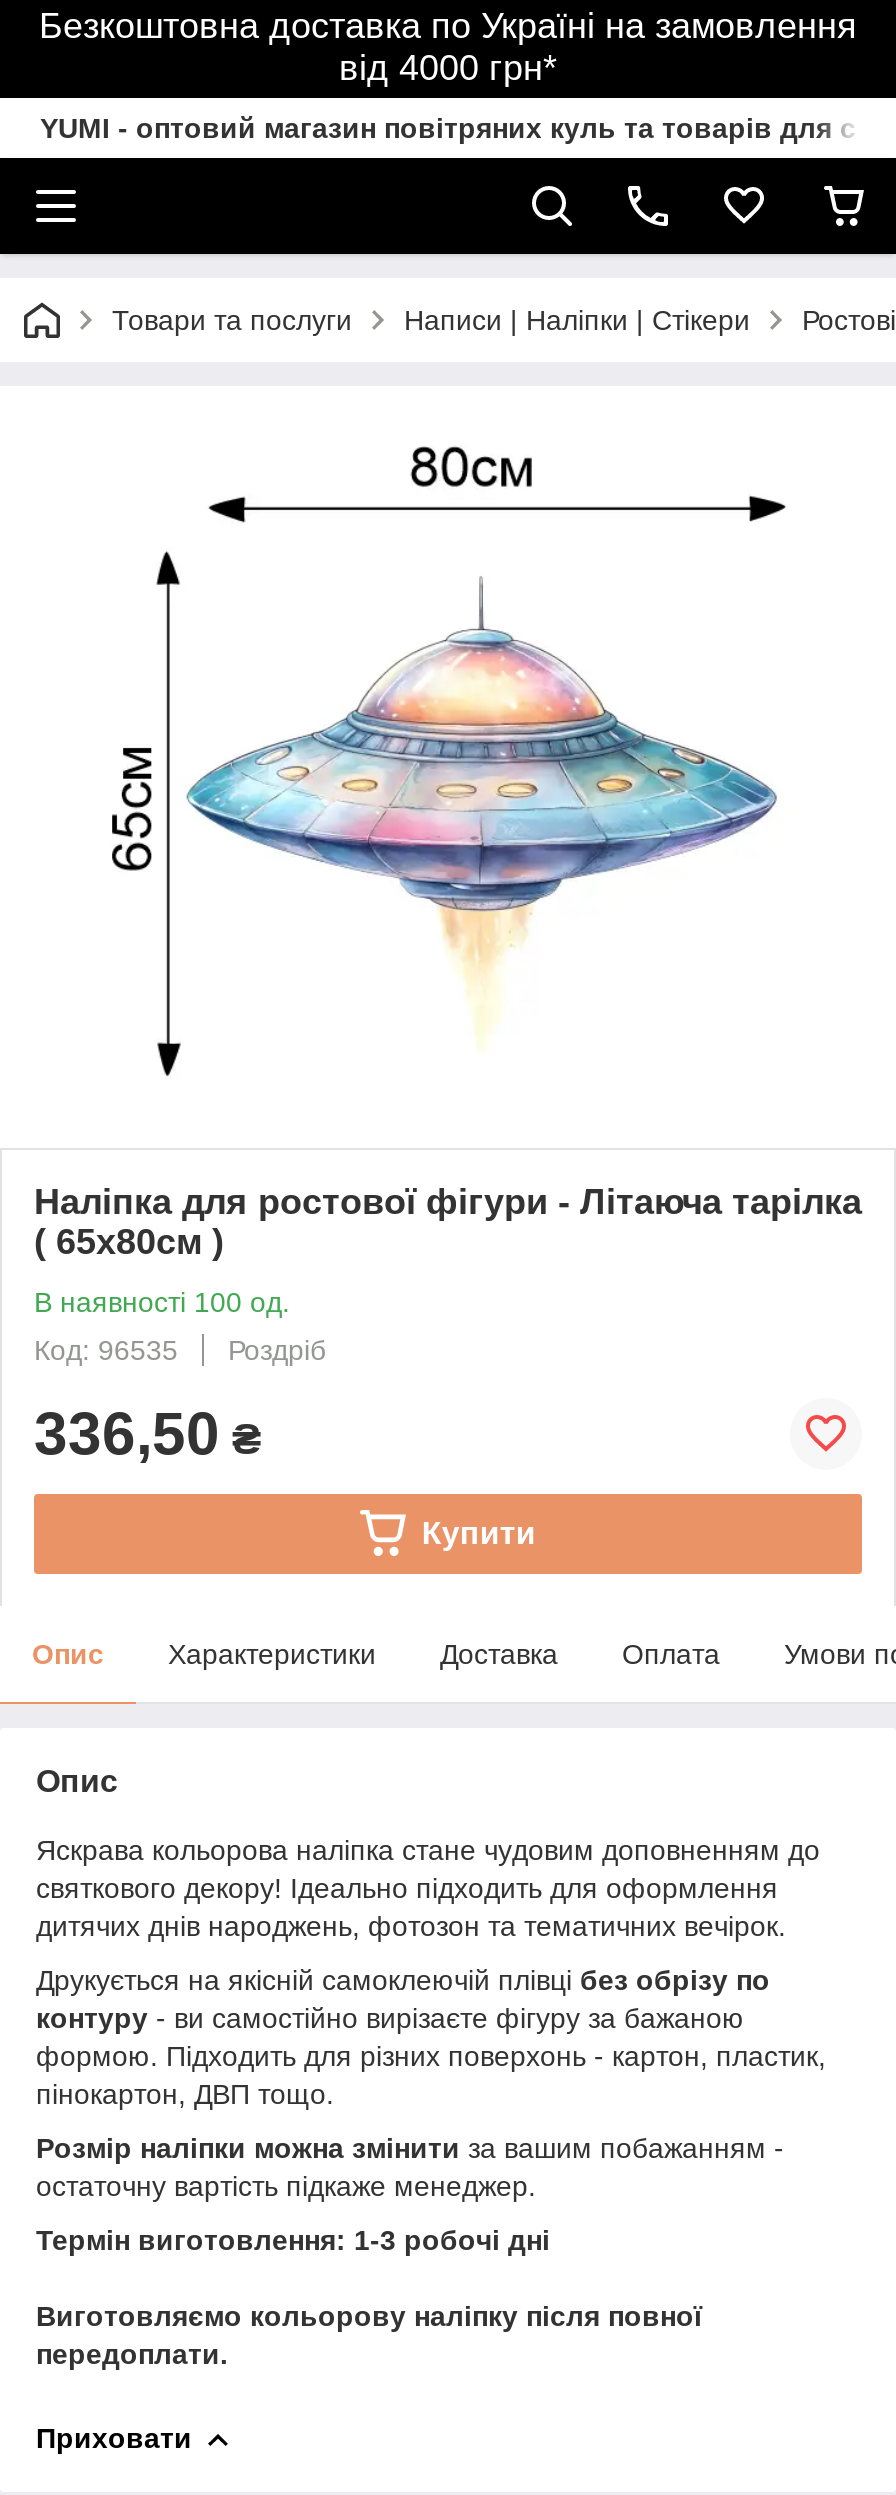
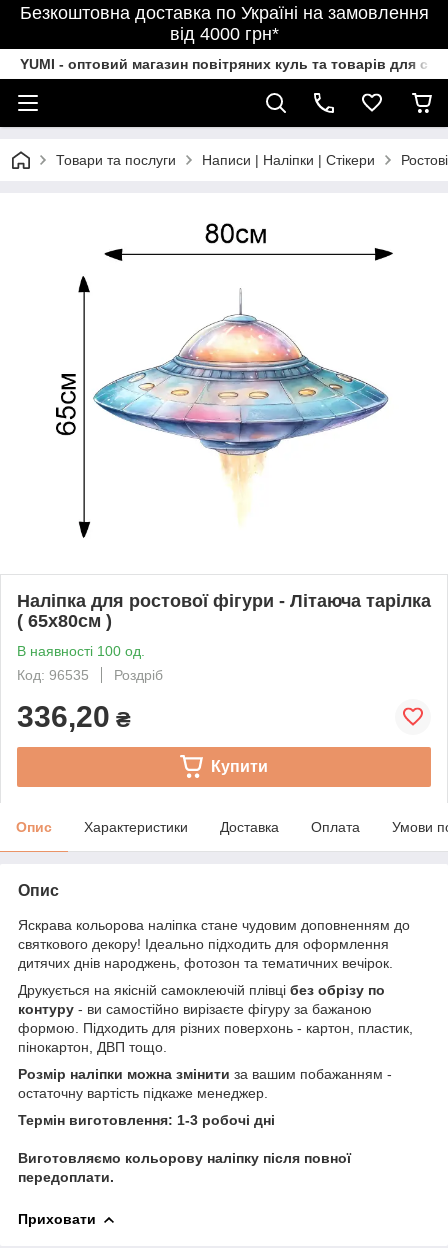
[34,1400,262,1466] 336,50 ₴ -> [17,700,131,733] 336,20 ₴

